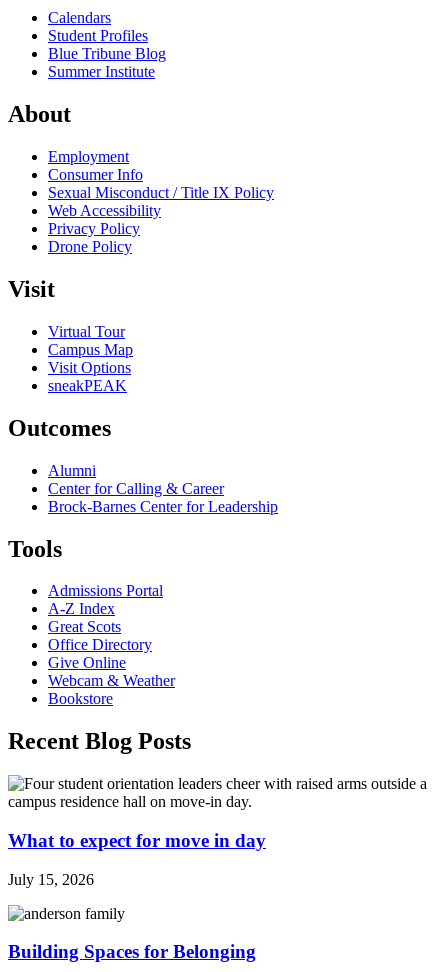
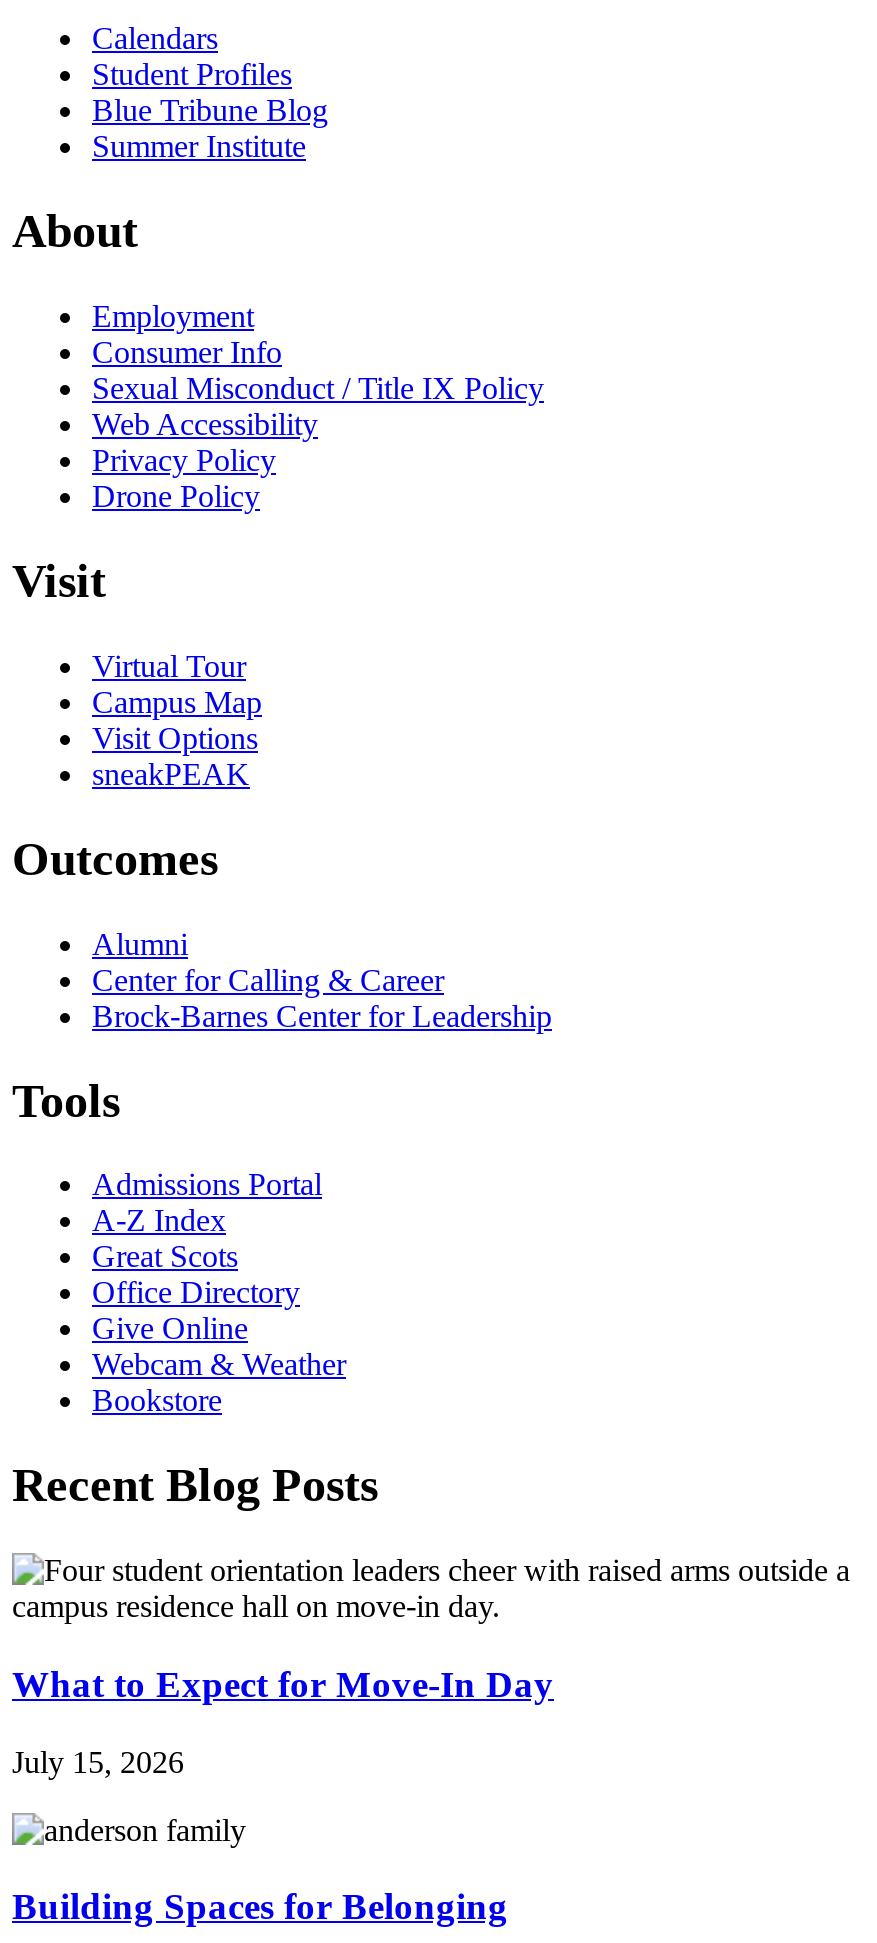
[8,830,266,851] What to expect for move in day -> [12,1663,554,1705] What to Expect for Move-In Day

